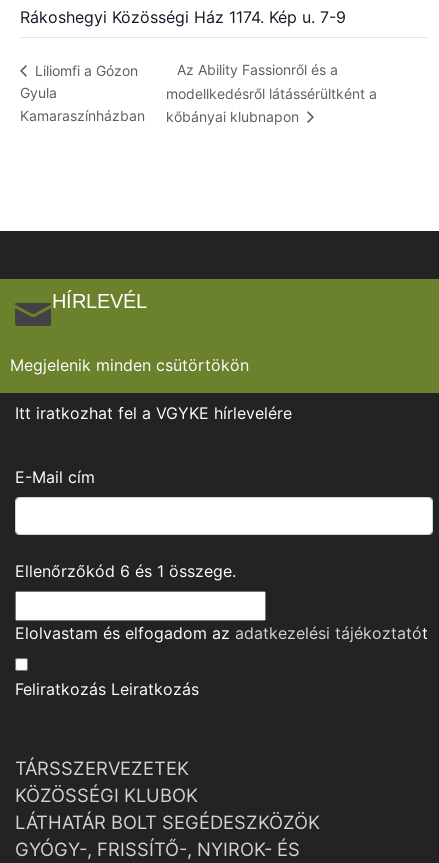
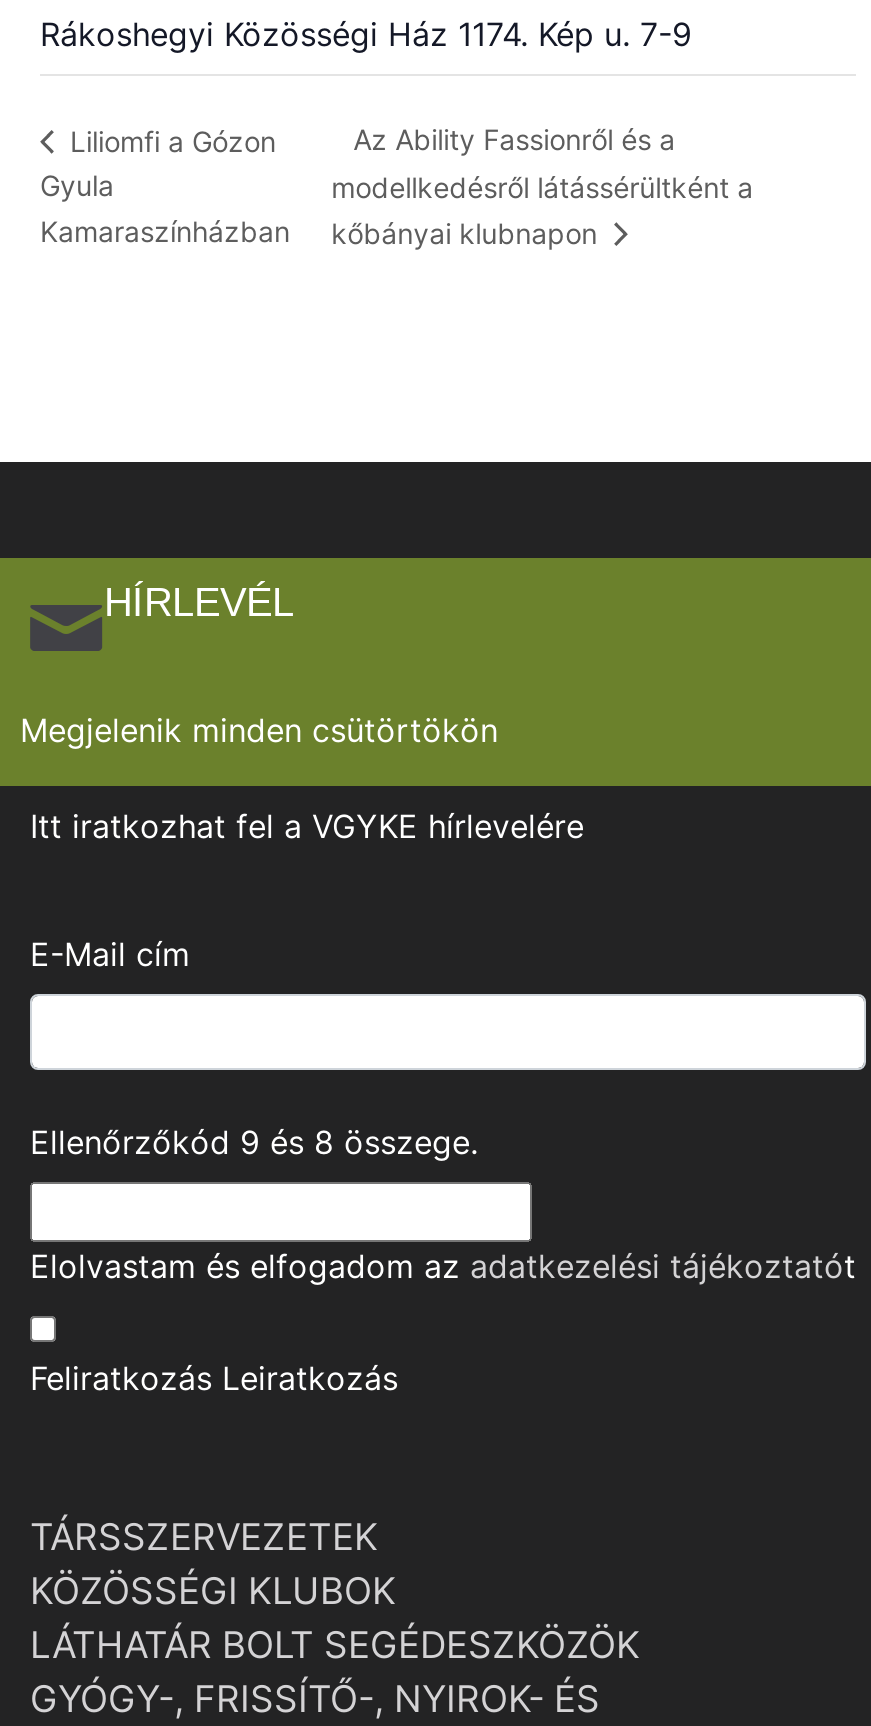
[15,561,236,581] Ellenőrzőkód 6 és 1 összege. -> [30,1122,478,1162] Ellenőrzőkód 9 és 8 összege.

